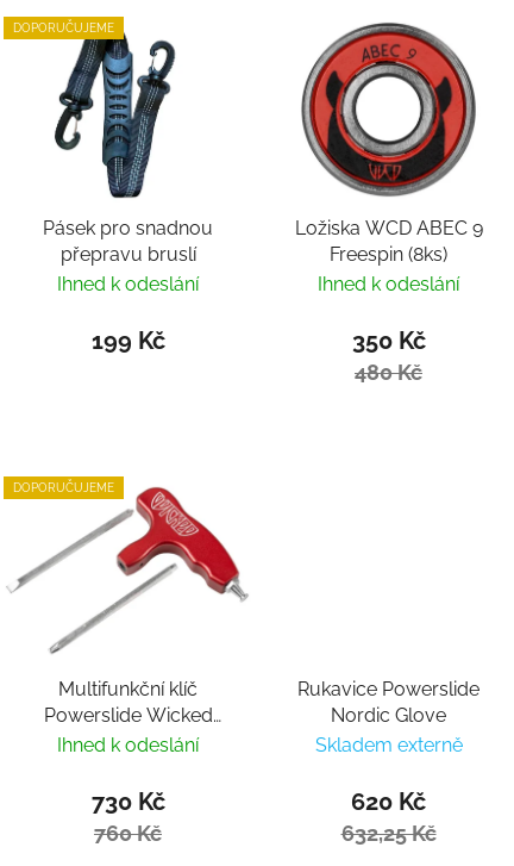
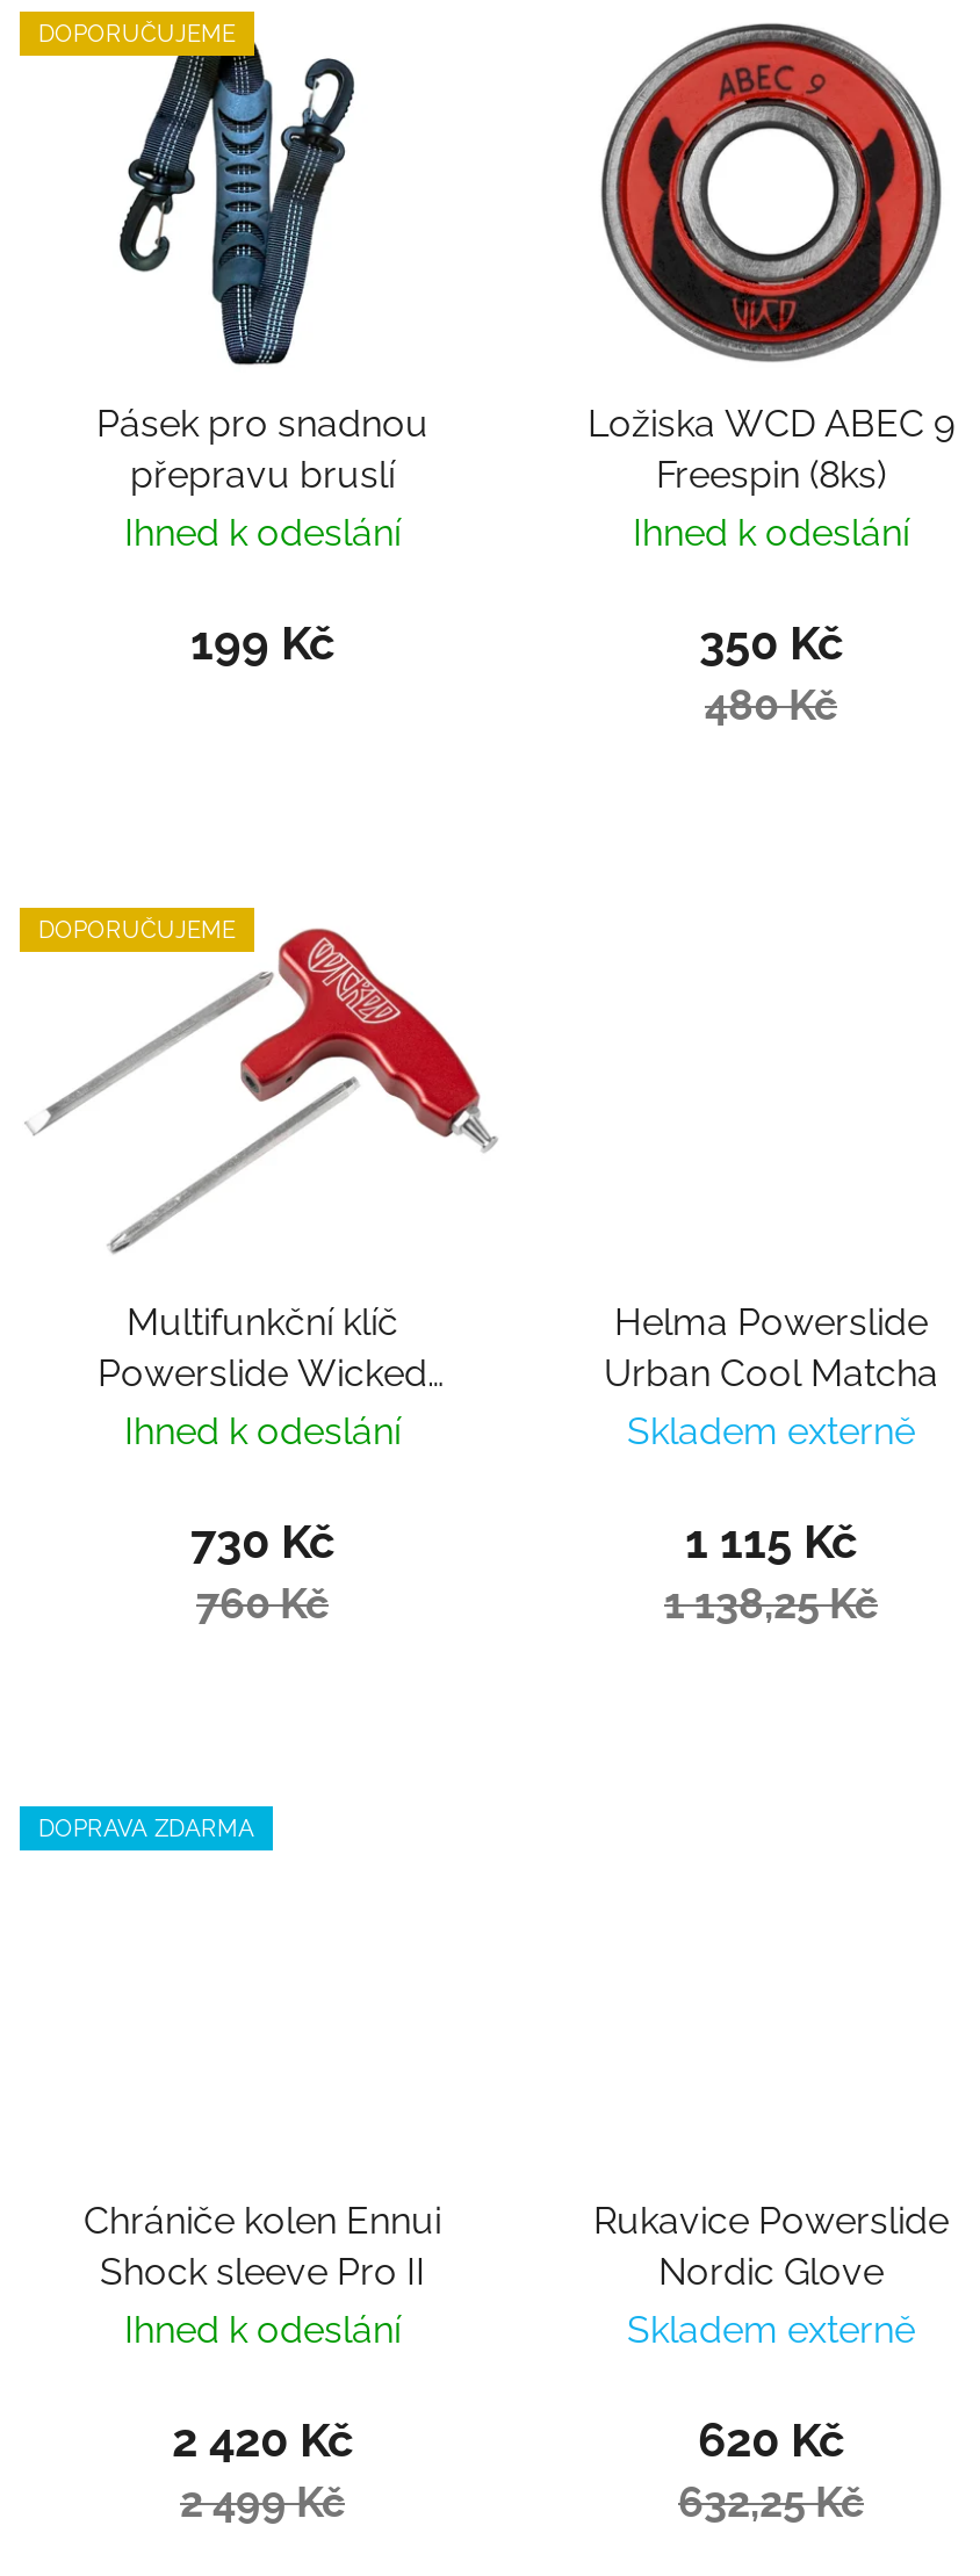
none -> [84,2198,441,2525] Chrániče kolen Ennui | Shock sleeve Pro II | Ihned k odeslání | 2 420 Kč | 2 499 Kč
none -> [604,1300,938,1627] Helma Powerslide | Urban Cool Matcha | Skladem externě | 1 115 Kč | 1 138,25 Kč
none -> [38,1815,254,1841] DOPRAVA ZDARMA

